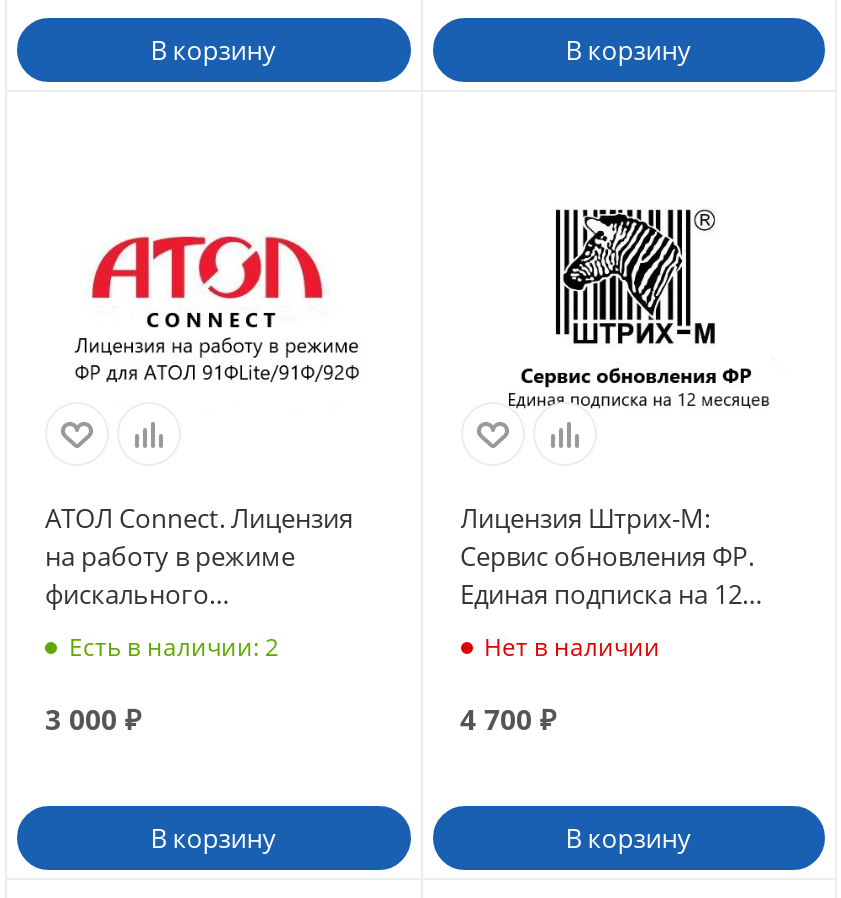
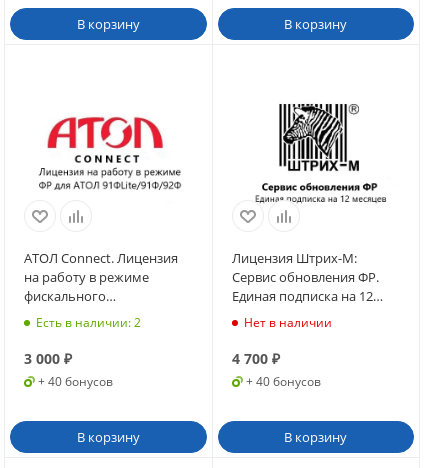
none -> [38,373,113,390] + 40 бонусов
none -> [245,373,320,390] + 40 бонусов

